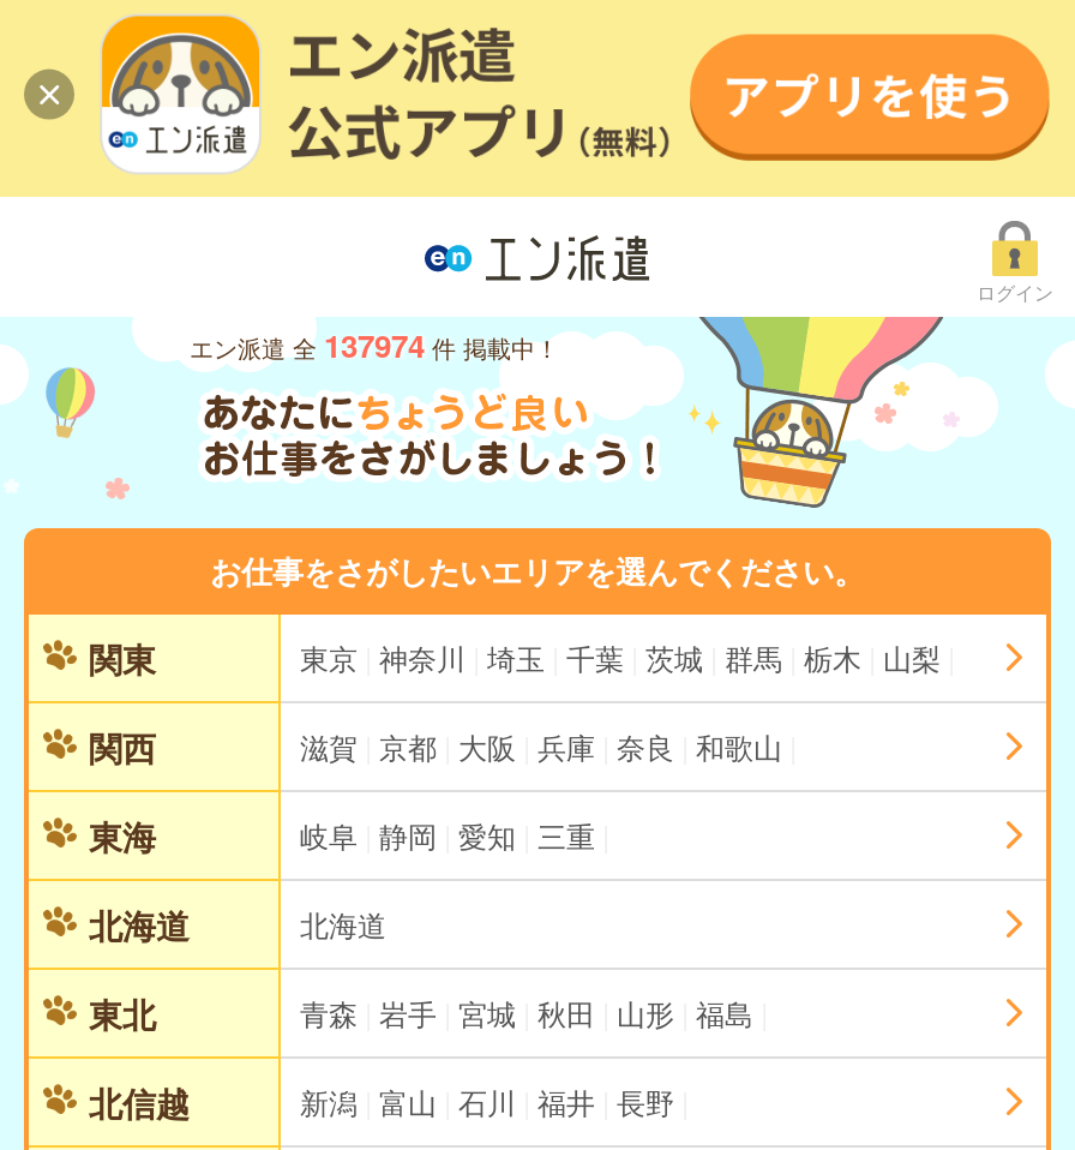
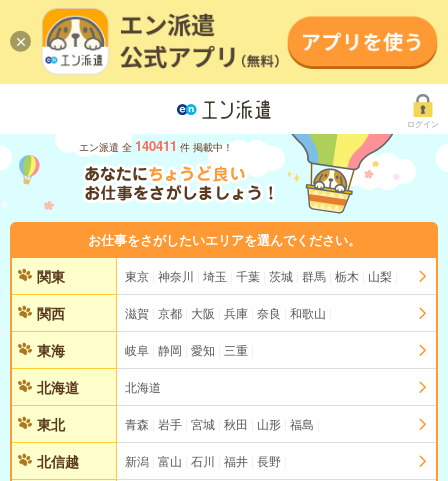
[190,323,559,369] エン派遣 全 137974 件 掲載中！ -> [79,136,233,155] エン派遣 全 140411 件 掲載中！

